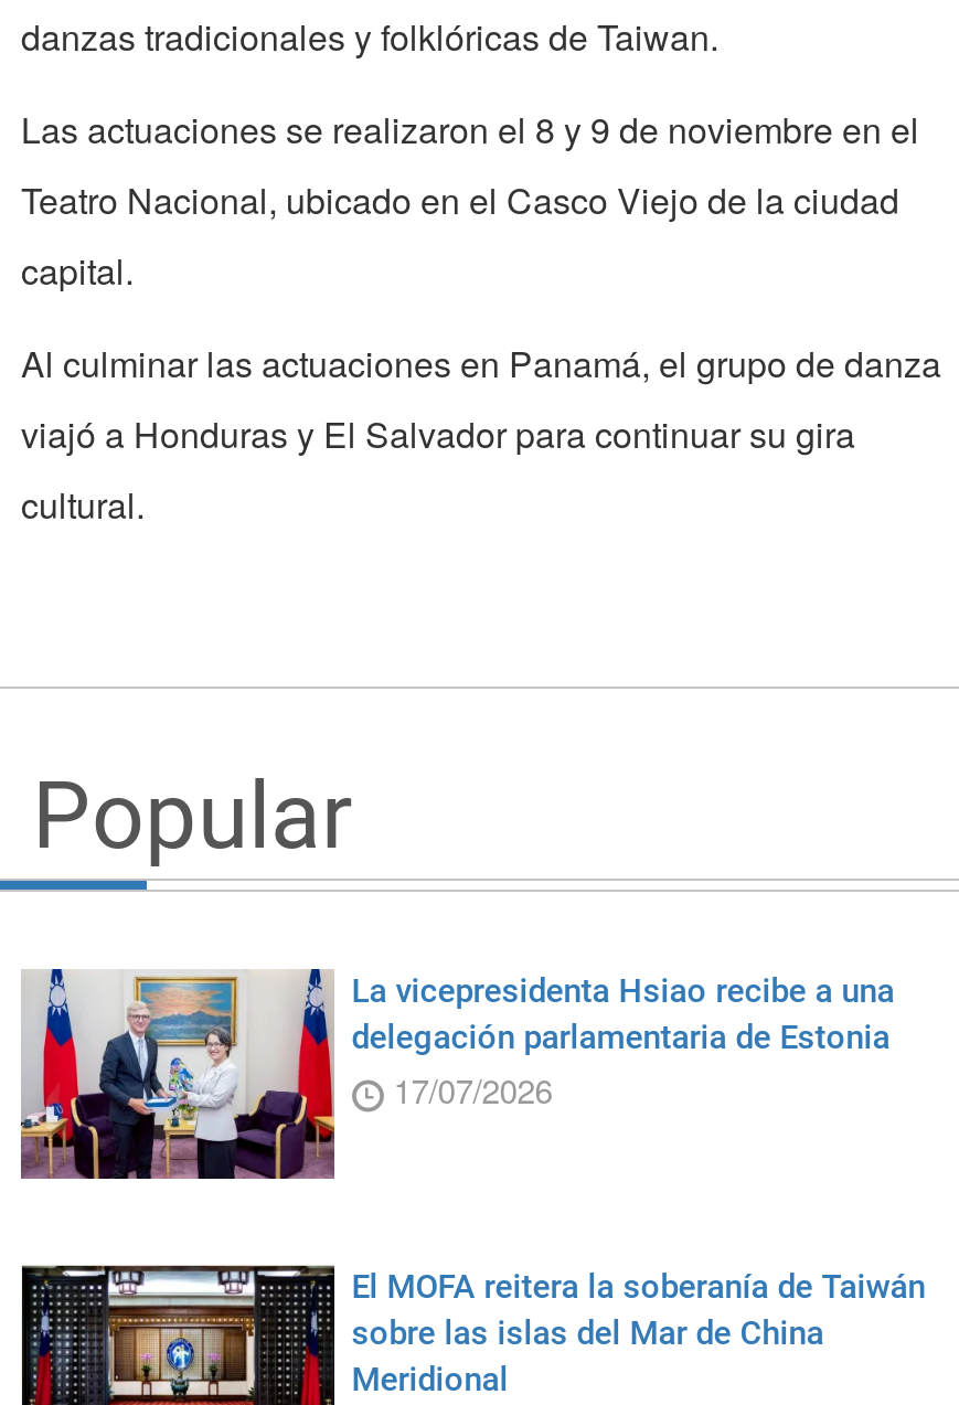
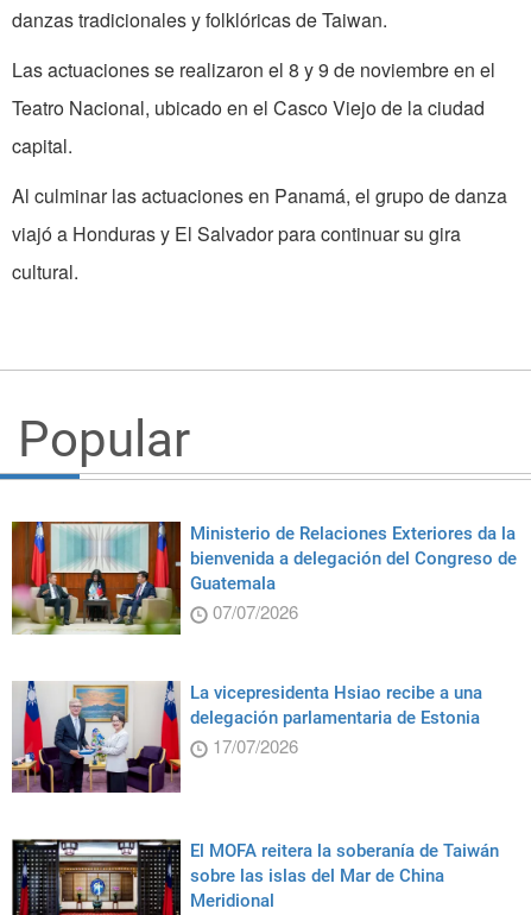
none -> [11,520,517,636] [image] | Ministerio de Relaciones Exteriores da la | bienvenida a delegación del Congreso de | Guatemala | 07/07/2026

